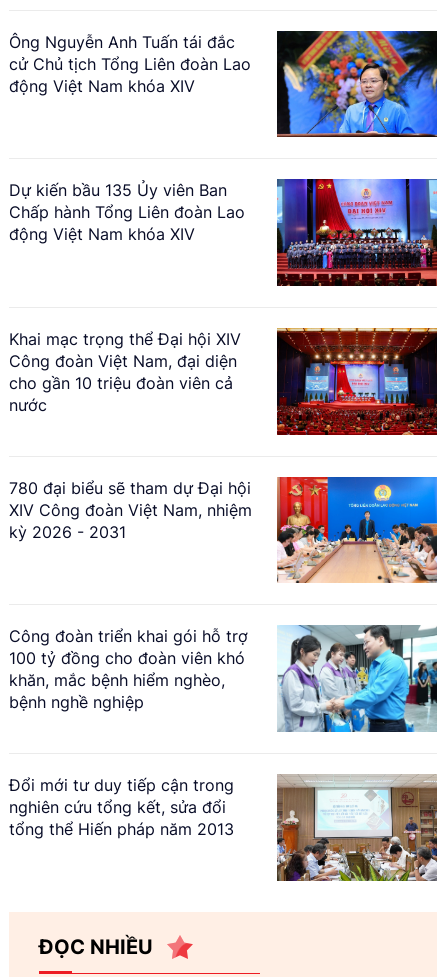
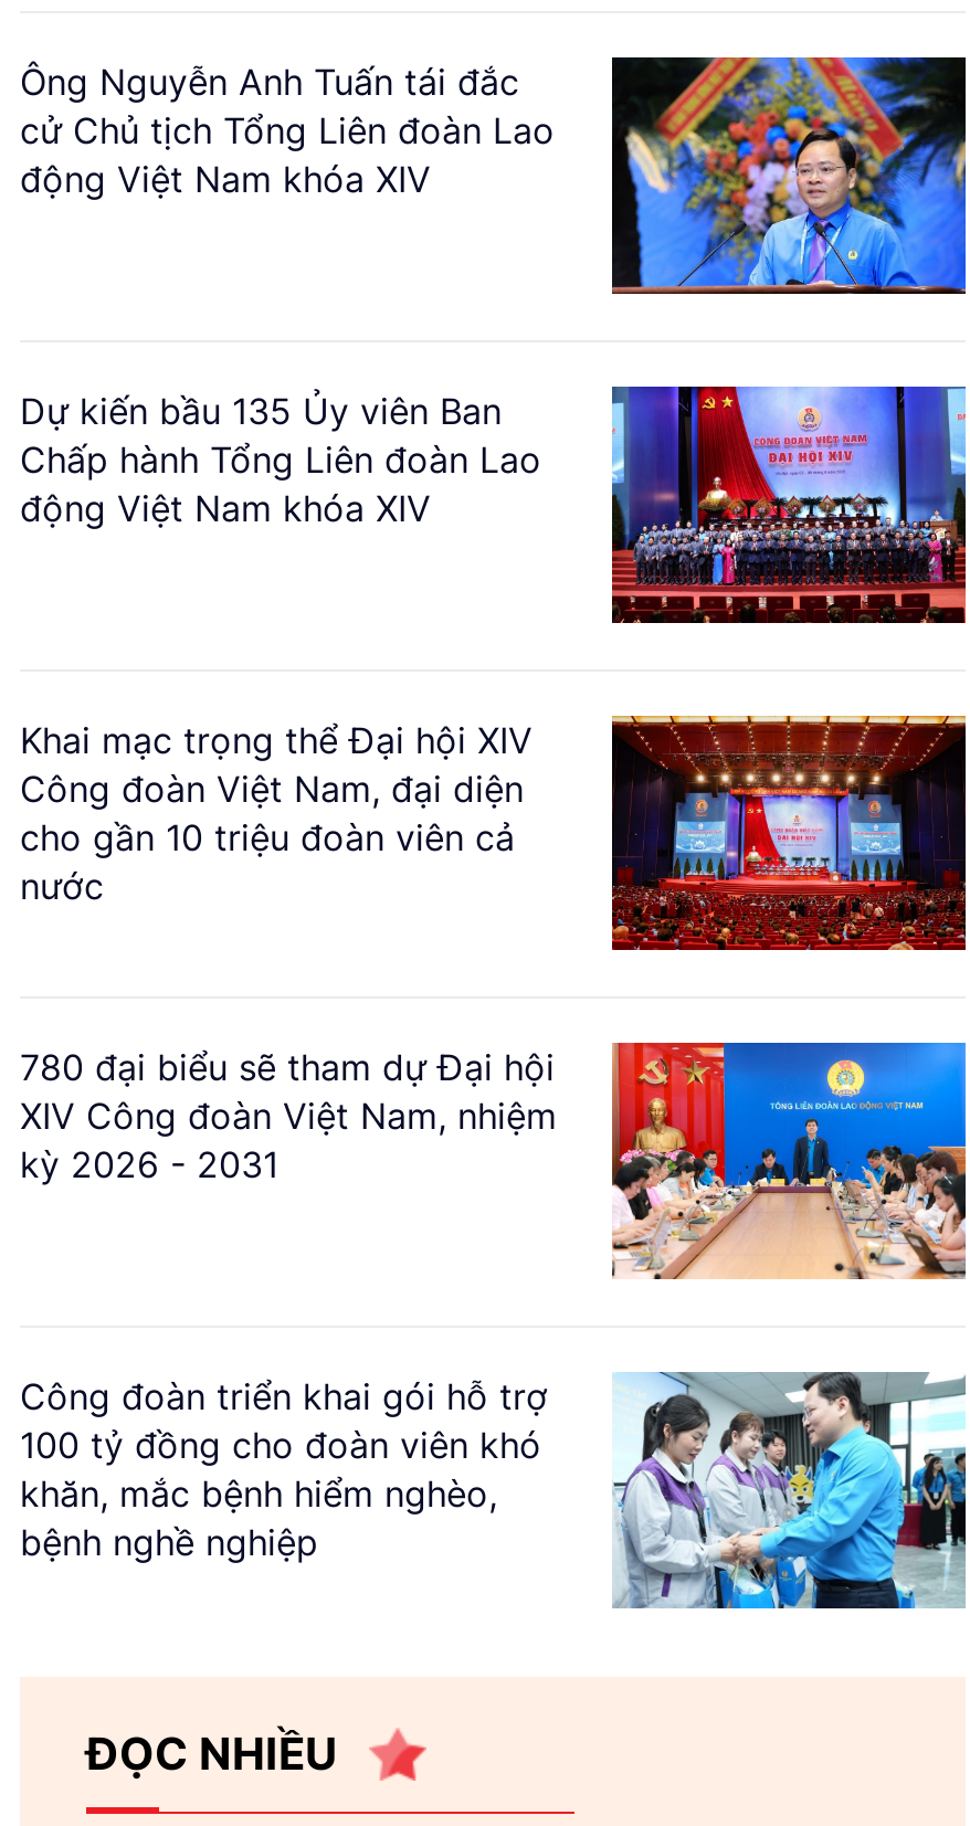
[9,775,234,839] Đổi mới tư duy tiếp cận trong | nghiên cứu tổng kết, sửa đổi | tổng thể Hiến pháp năm 2013 -> none
[276,774,438,882] [image] -> none

